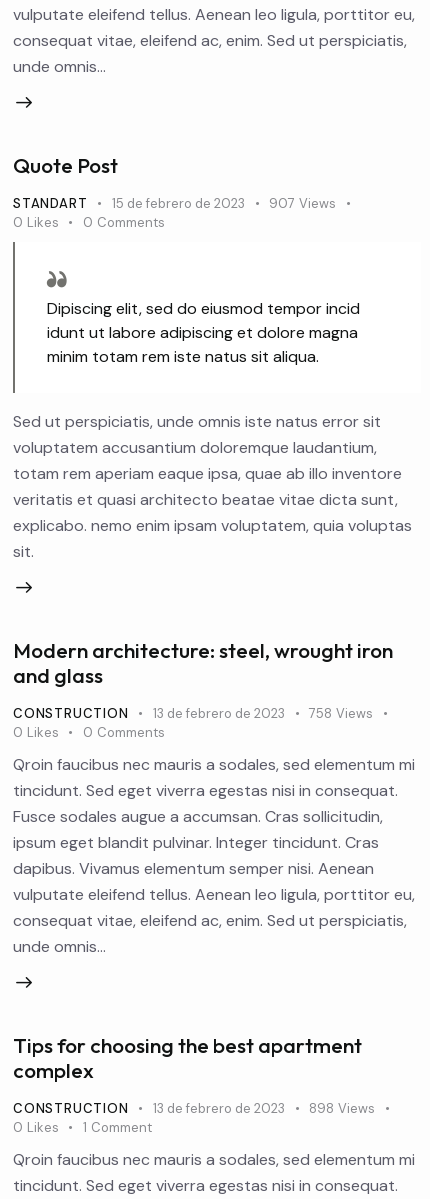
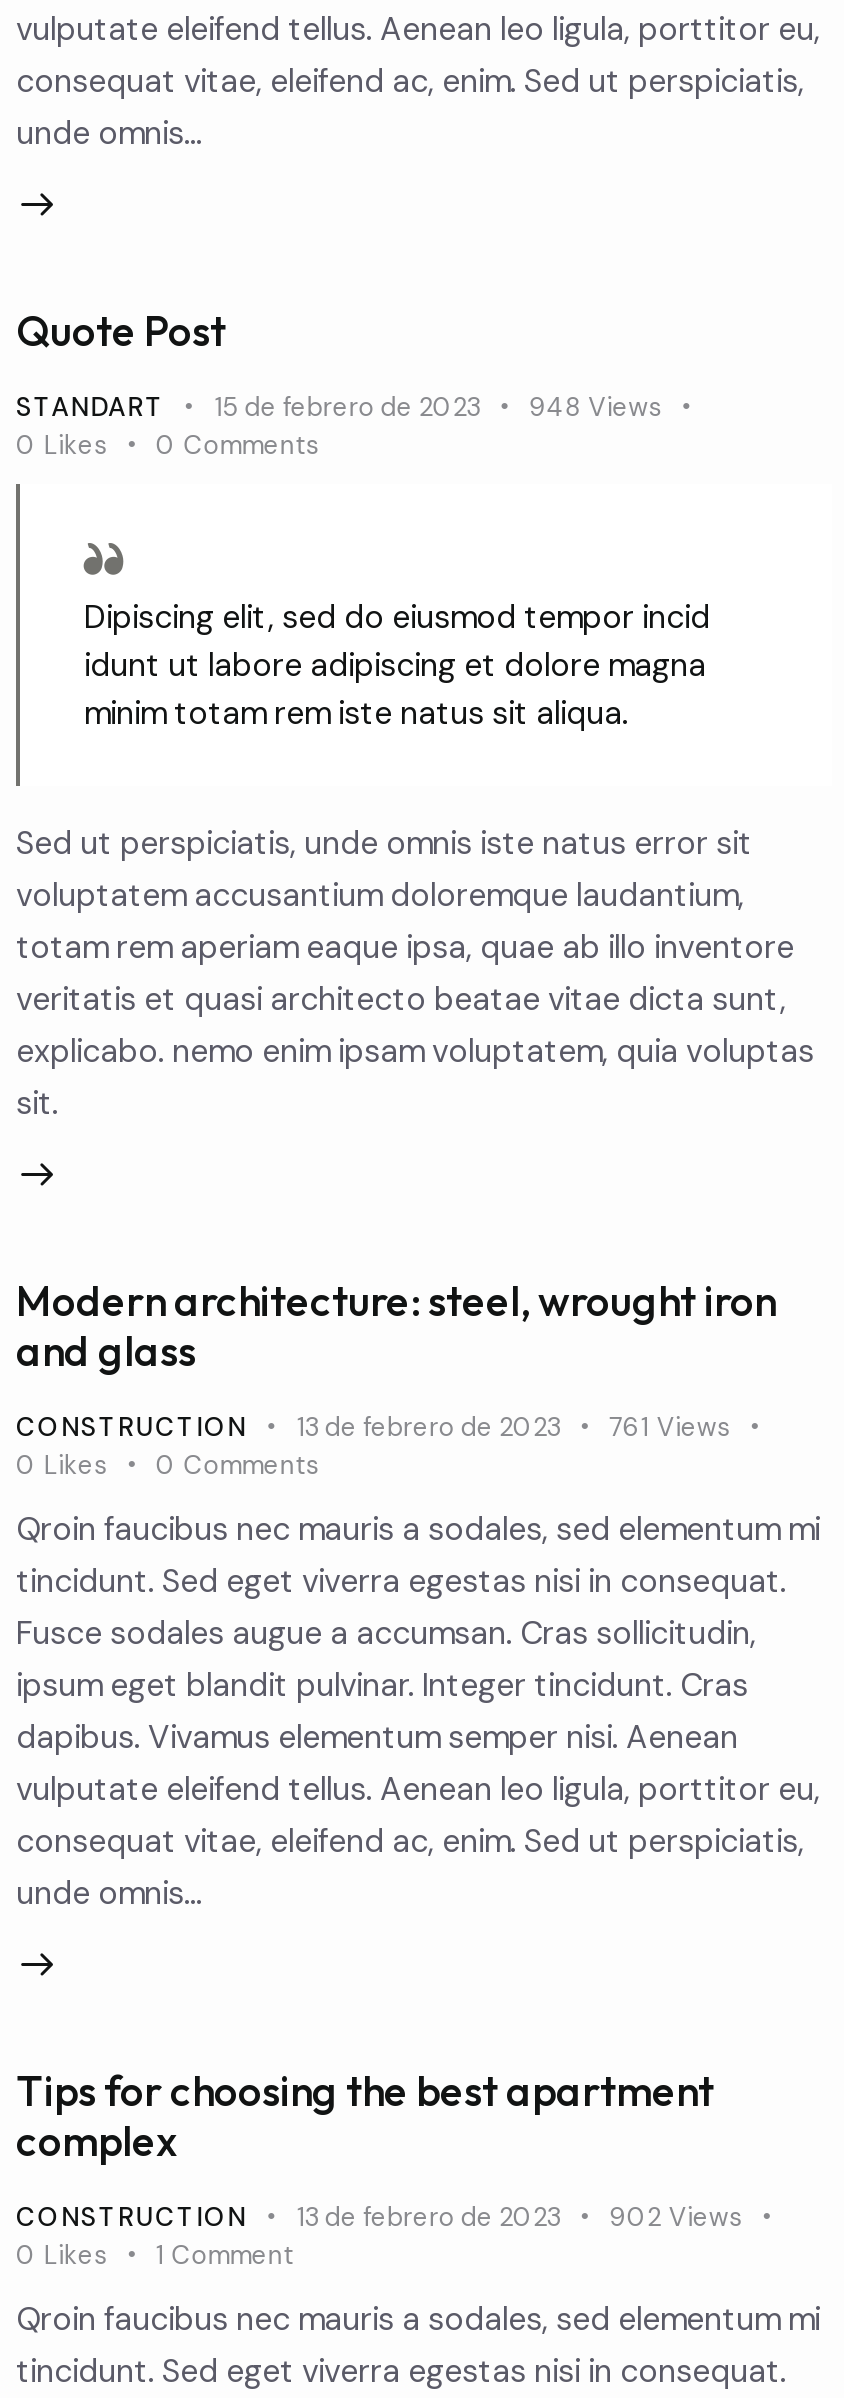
[13,195,336,212] STANDART 15 de febrero de 2023 907 Views -> [16,390,662,424] STANDART 15 de febrero de 2023 948 Views
[13,705,373,722] CONSTRUCTION 13 de febrero de 2023 758 Views -> [16,1410,731,1444] CONSTRUCTION 13 de febrero de 2023 761 Views
[13,1100,375,1117] CONSTRUCTION 13 de febrero de 2023 898 Views -> [16,2200,743,2234] CONSTRUCTION 13 de febrero de 2023 902 Views

